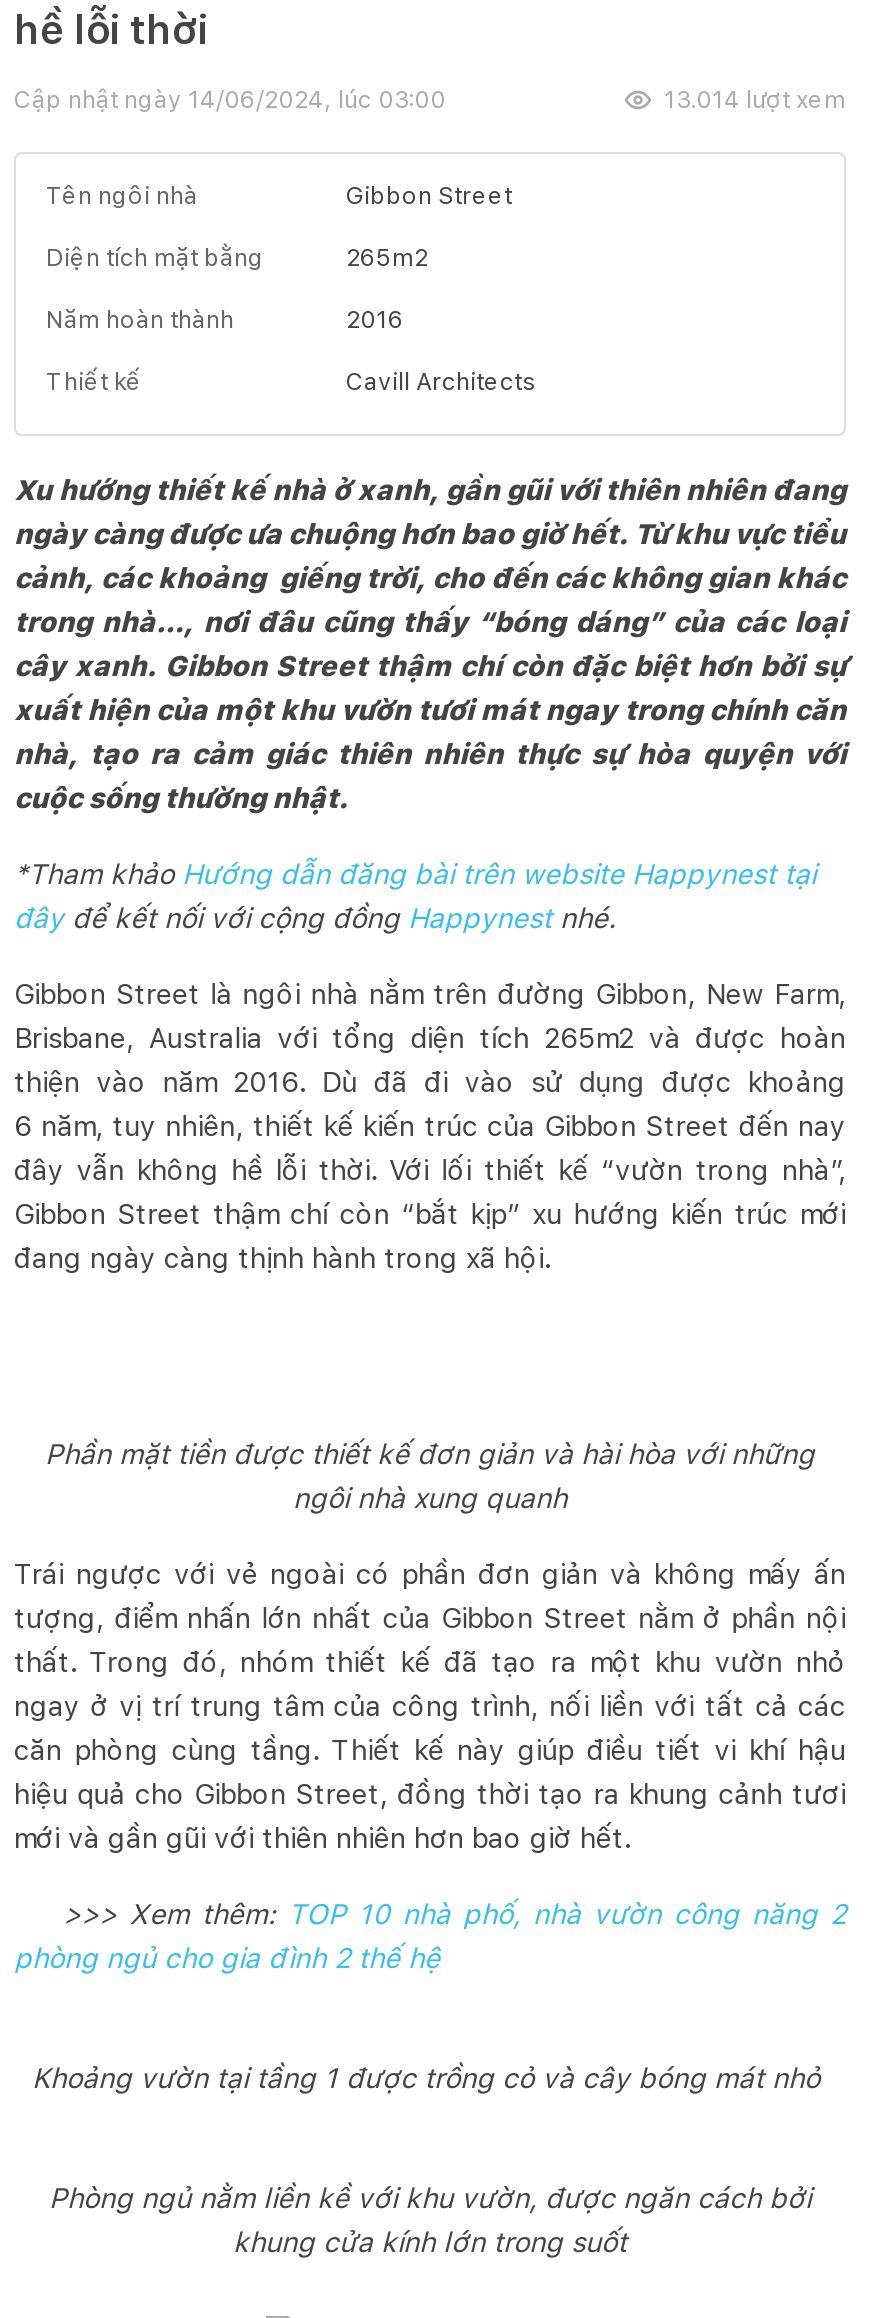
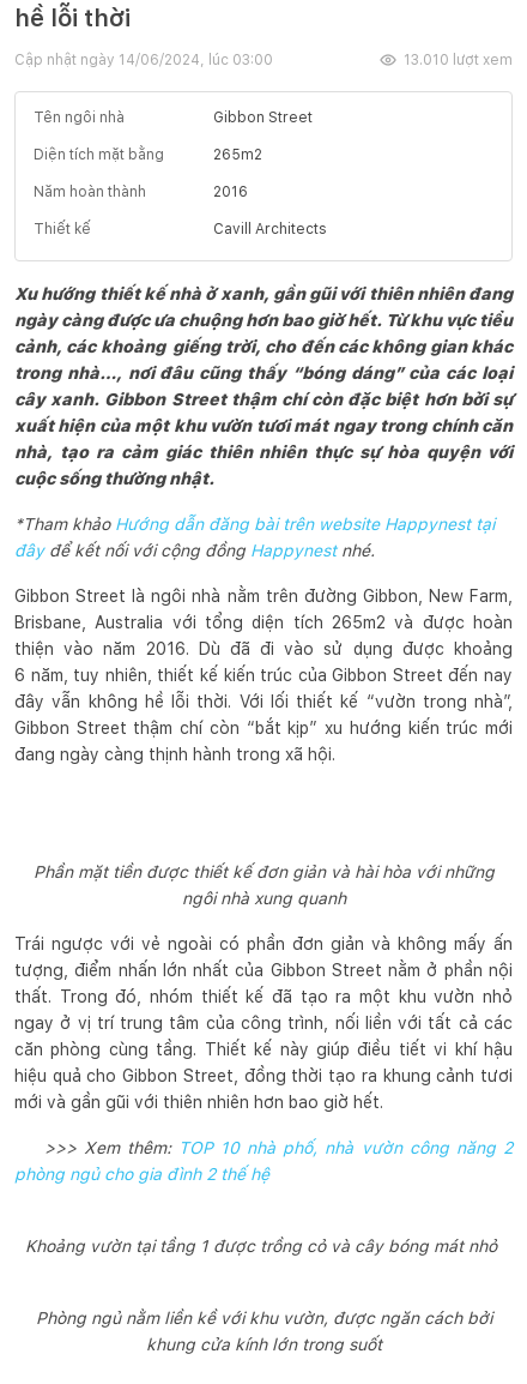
[664,86,846,114] 13.014 lượt xem -> [404,51,513,68] 13.010 lượt xem

